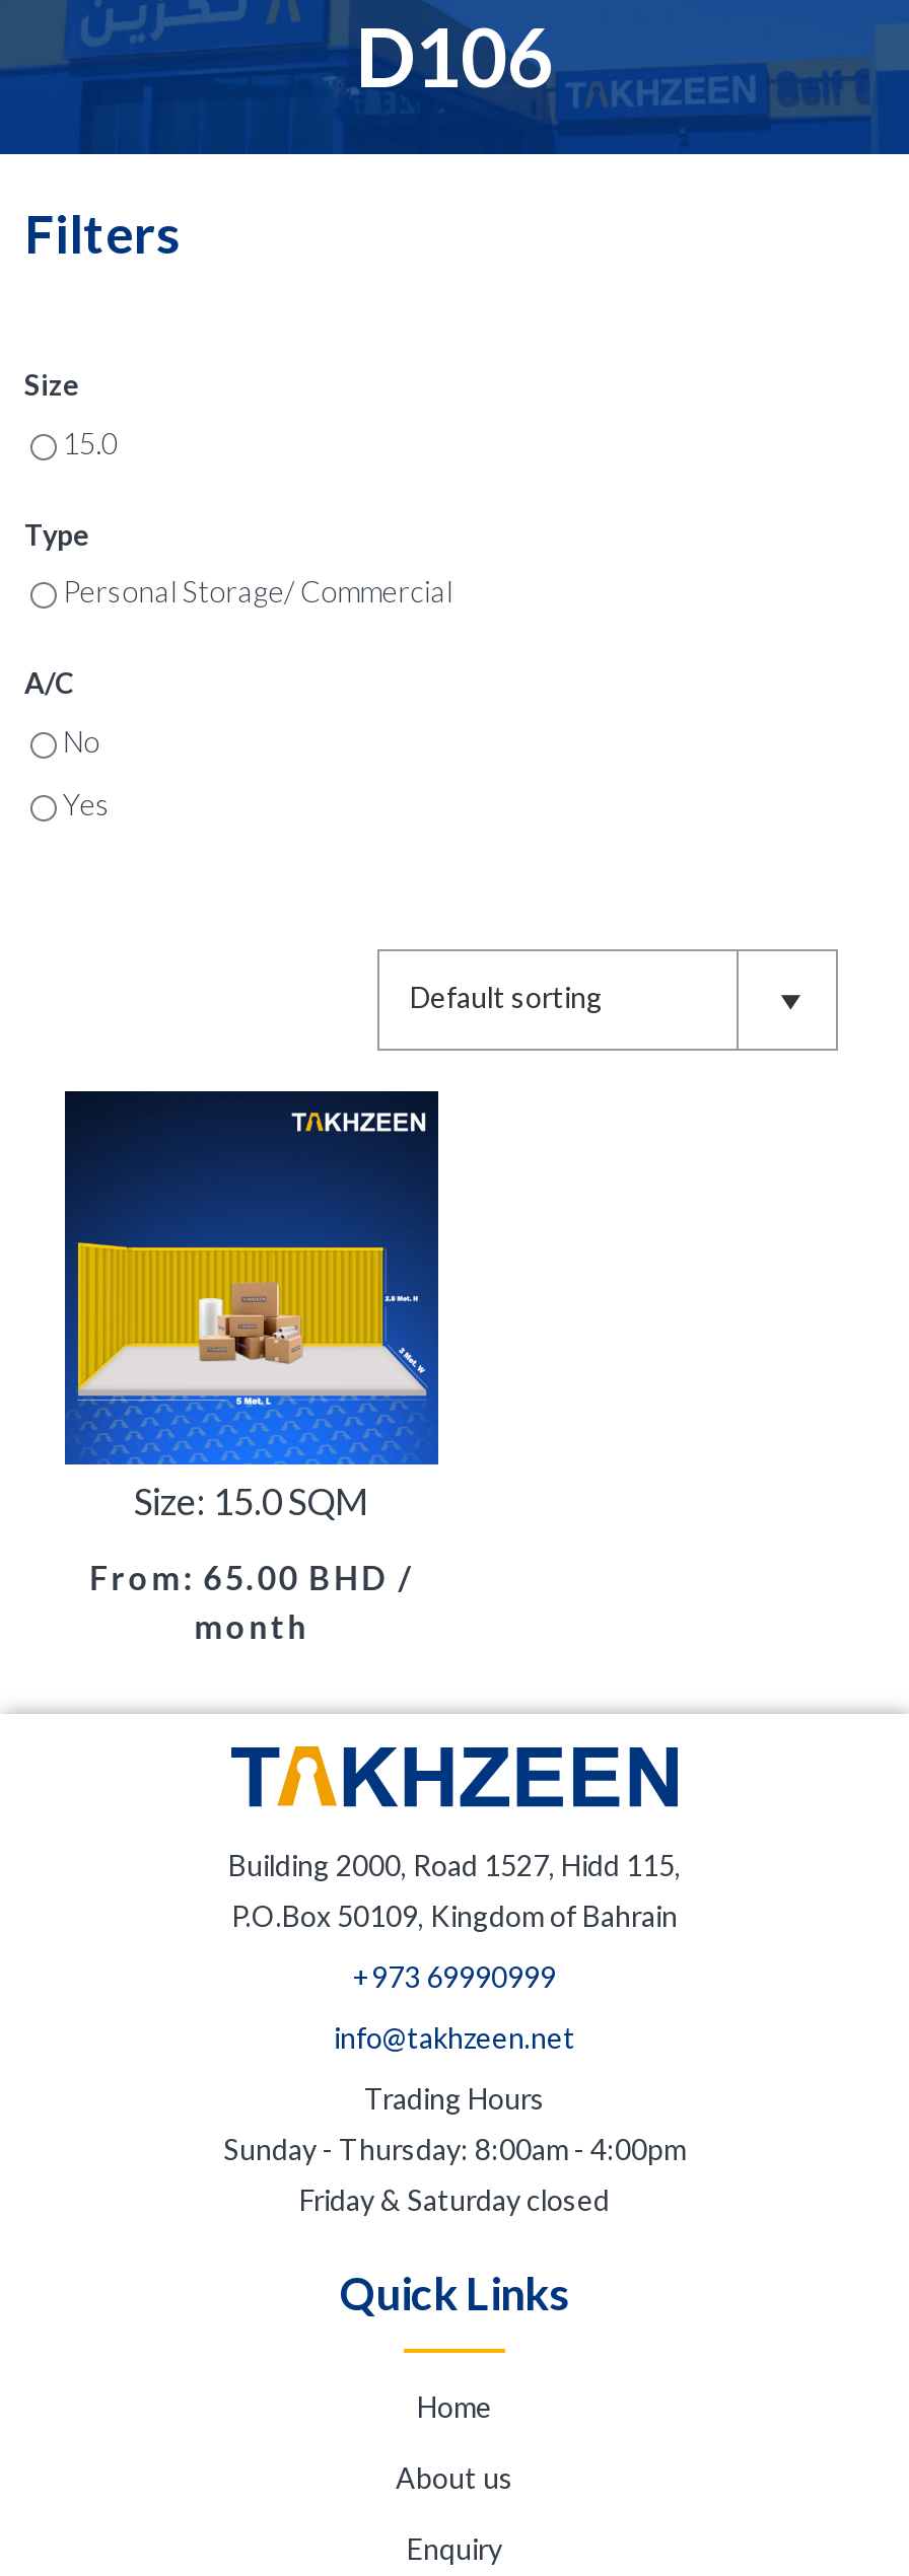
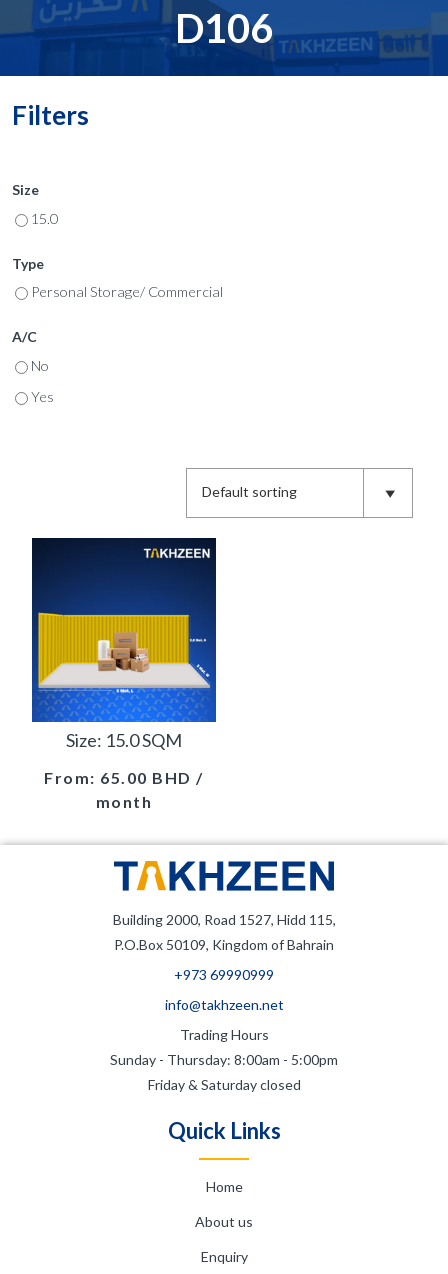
[223,2133,686,2167] Sunday - Thursday: 8:00am - 4:00pm -> [110,1051,338,1068] Sunday - Thursday: 8:00am - 5:00pm

